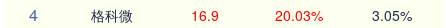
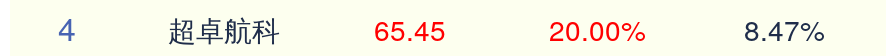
[91,5,412,25] 格科微 | 16.9 | 20.03% | 3.05% -> [168,10,824,50] 超卓航科 | 65.45 | 20.00% | 8.47%

